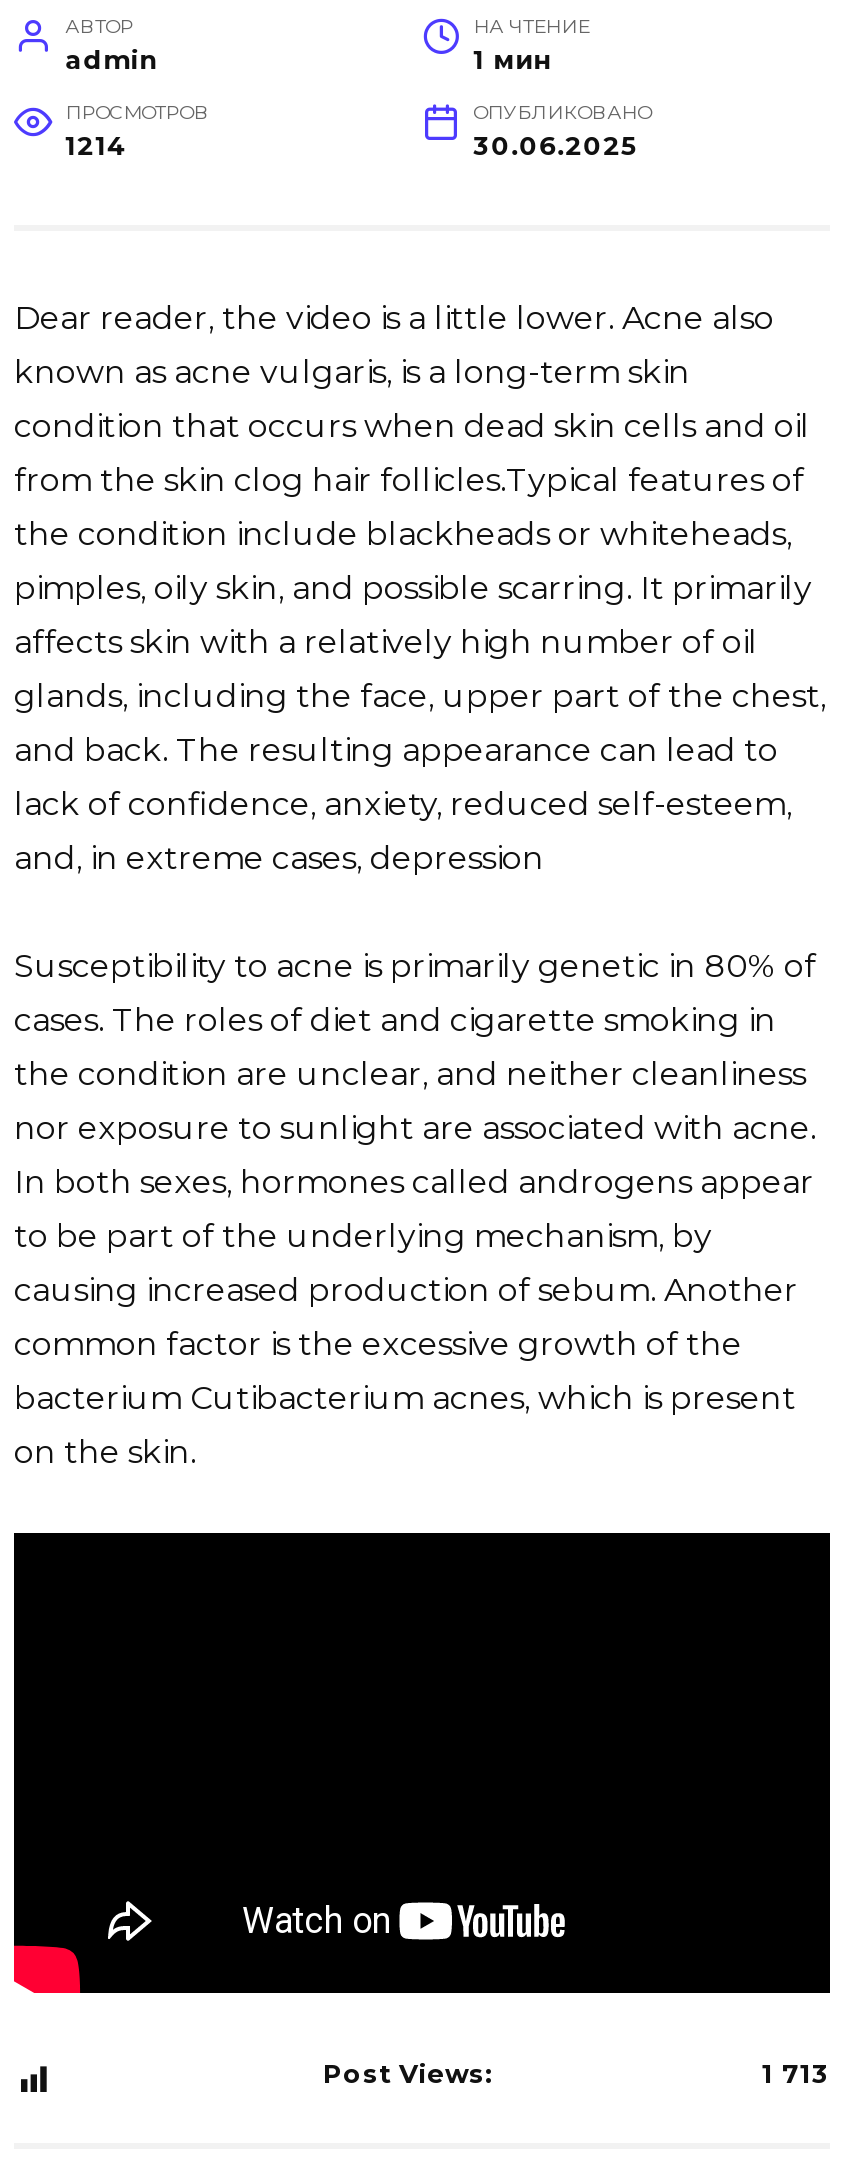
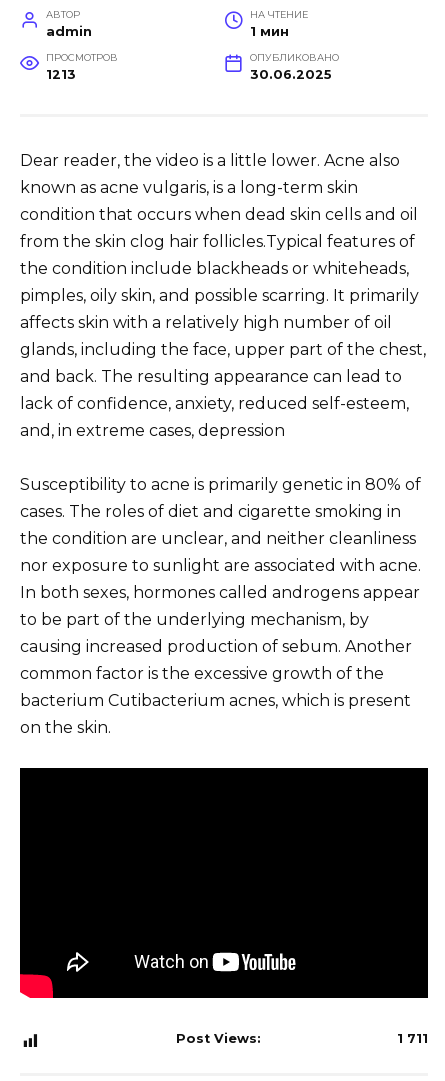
[65,131,127,161] 1214 -> [46,67,76,82] 1213
[762,2060,830,2090] 1 713 -> [397,1031,428,1046] 1 711

